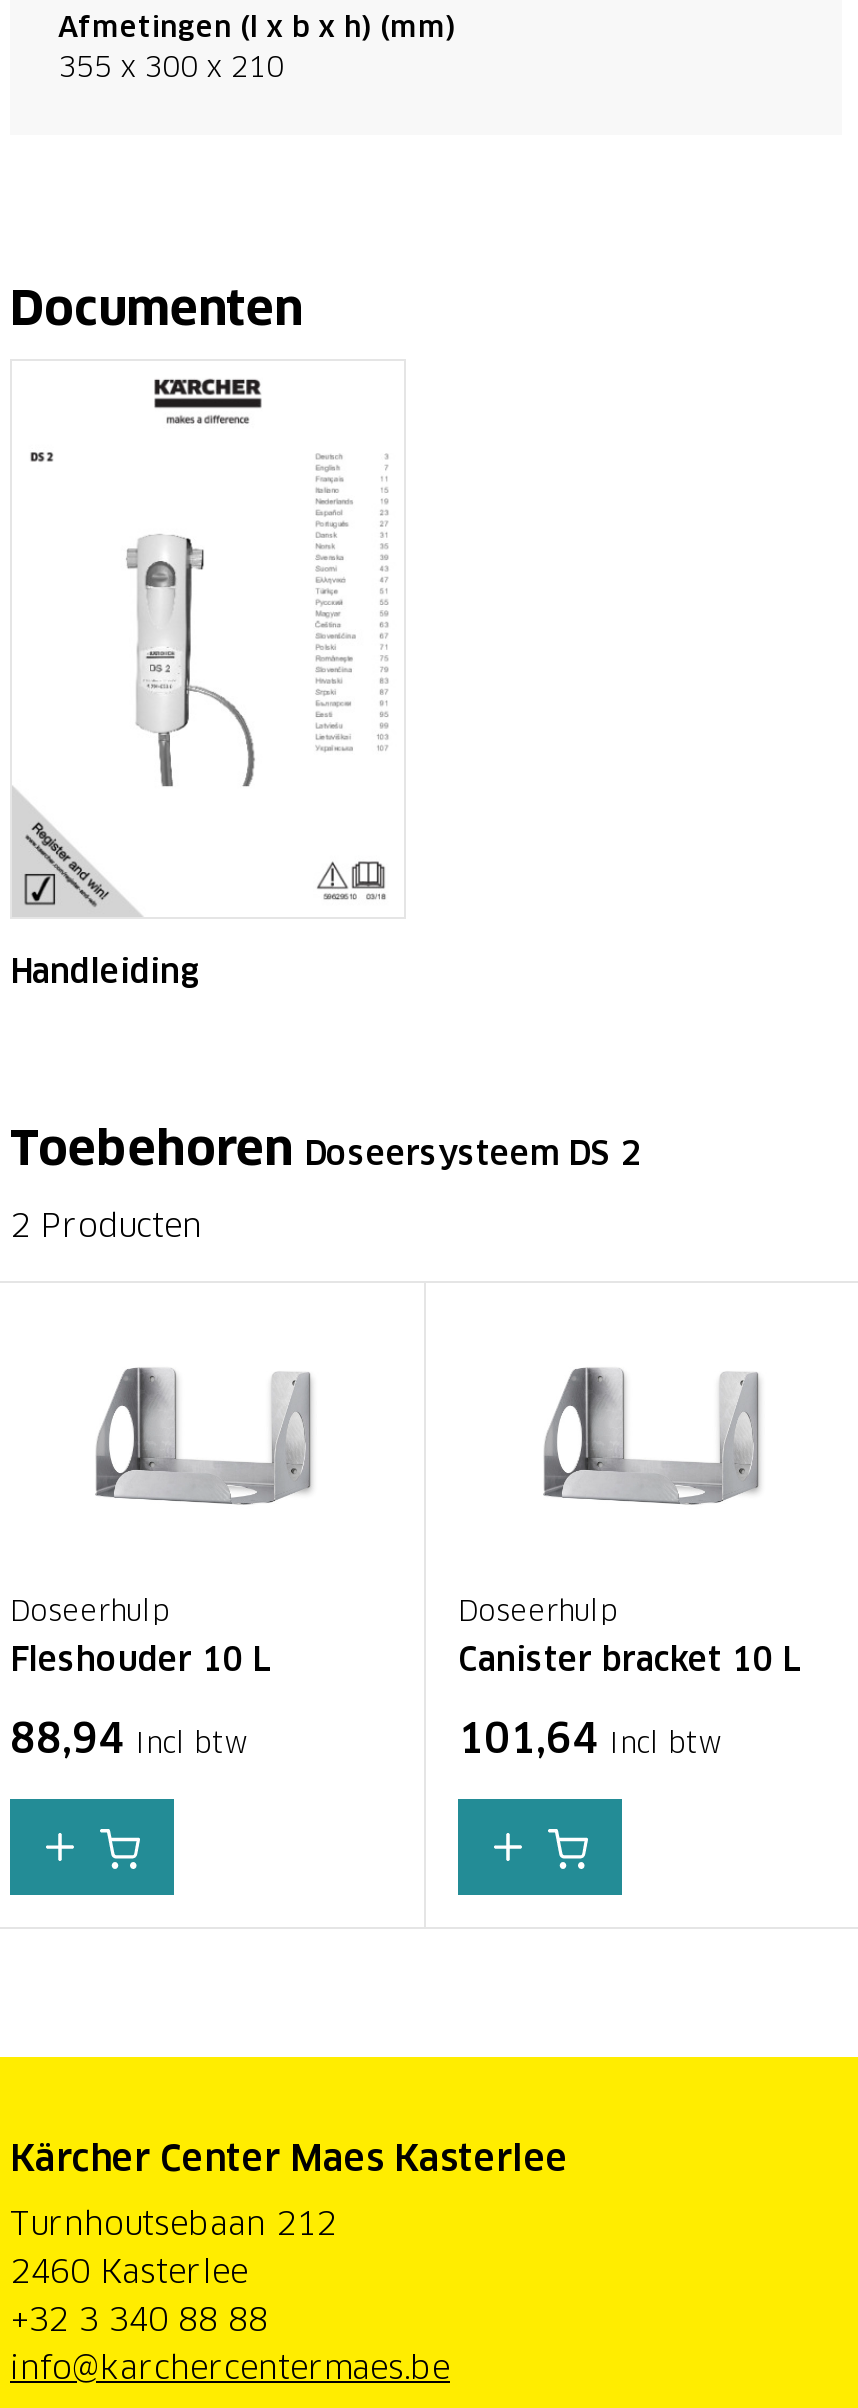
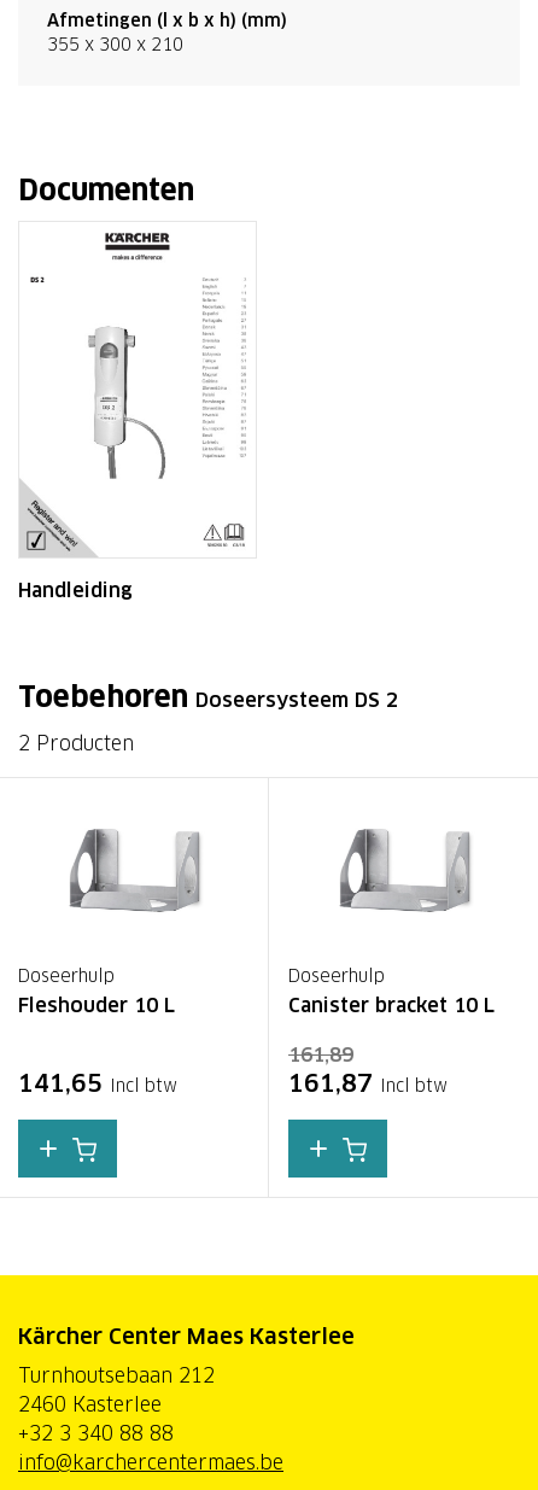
[10,1716,248,1760] 88,94 Incl btw -> [18,1070,177,1096] 141,65 Incl btw
[458,1716,722,1760] 101,64 Incl btw -> [288,1043,448,1096] 161,89 | 161,87 Incl btw

